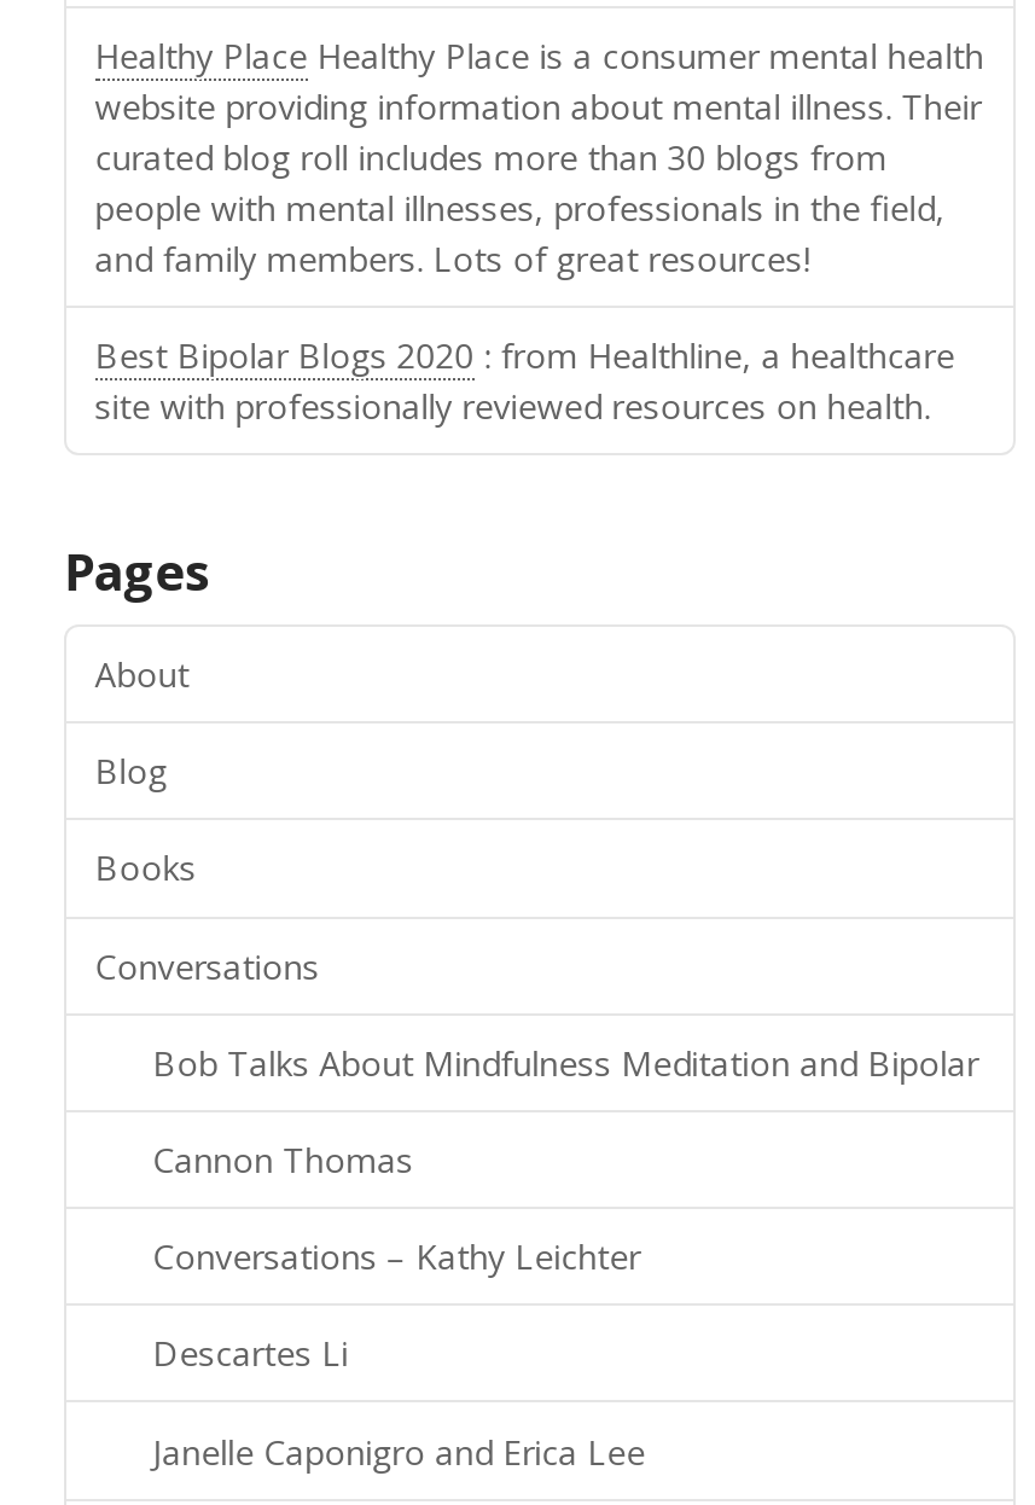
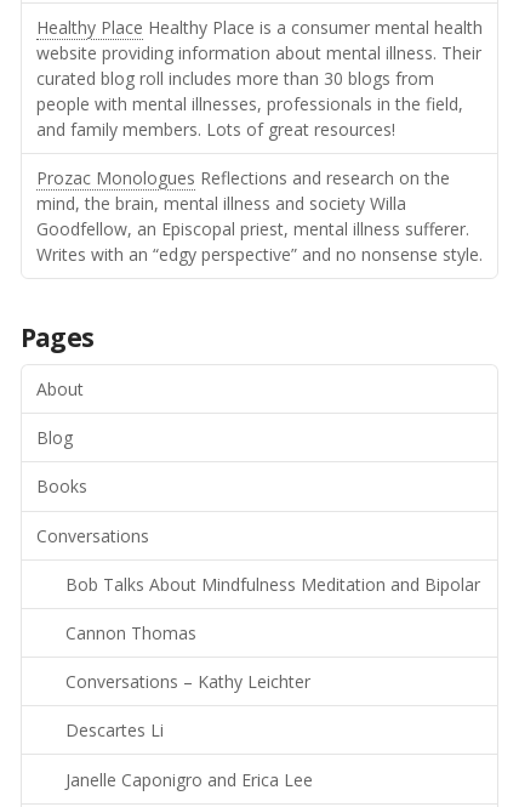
[95,332,955,429] Best Bipolar Blogs 2020: from Healthline, a healthcare | site with professionally reviewed resources on health. -> [36,166,482,266] Prozac Monologues Reflections and research on the | mind, the brain, mental illness and society Willa | Goodfellow, an Episcopal priest, mental illness sufferer. | Writes with an “edgy perspective” and no nonsense style.

